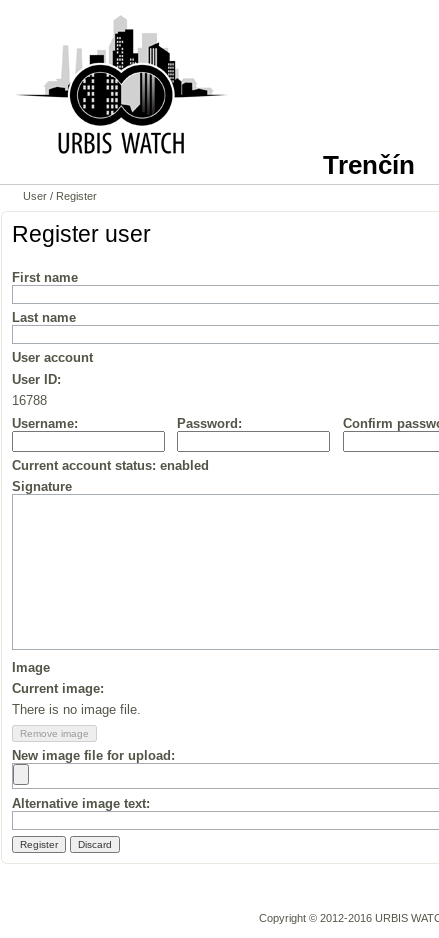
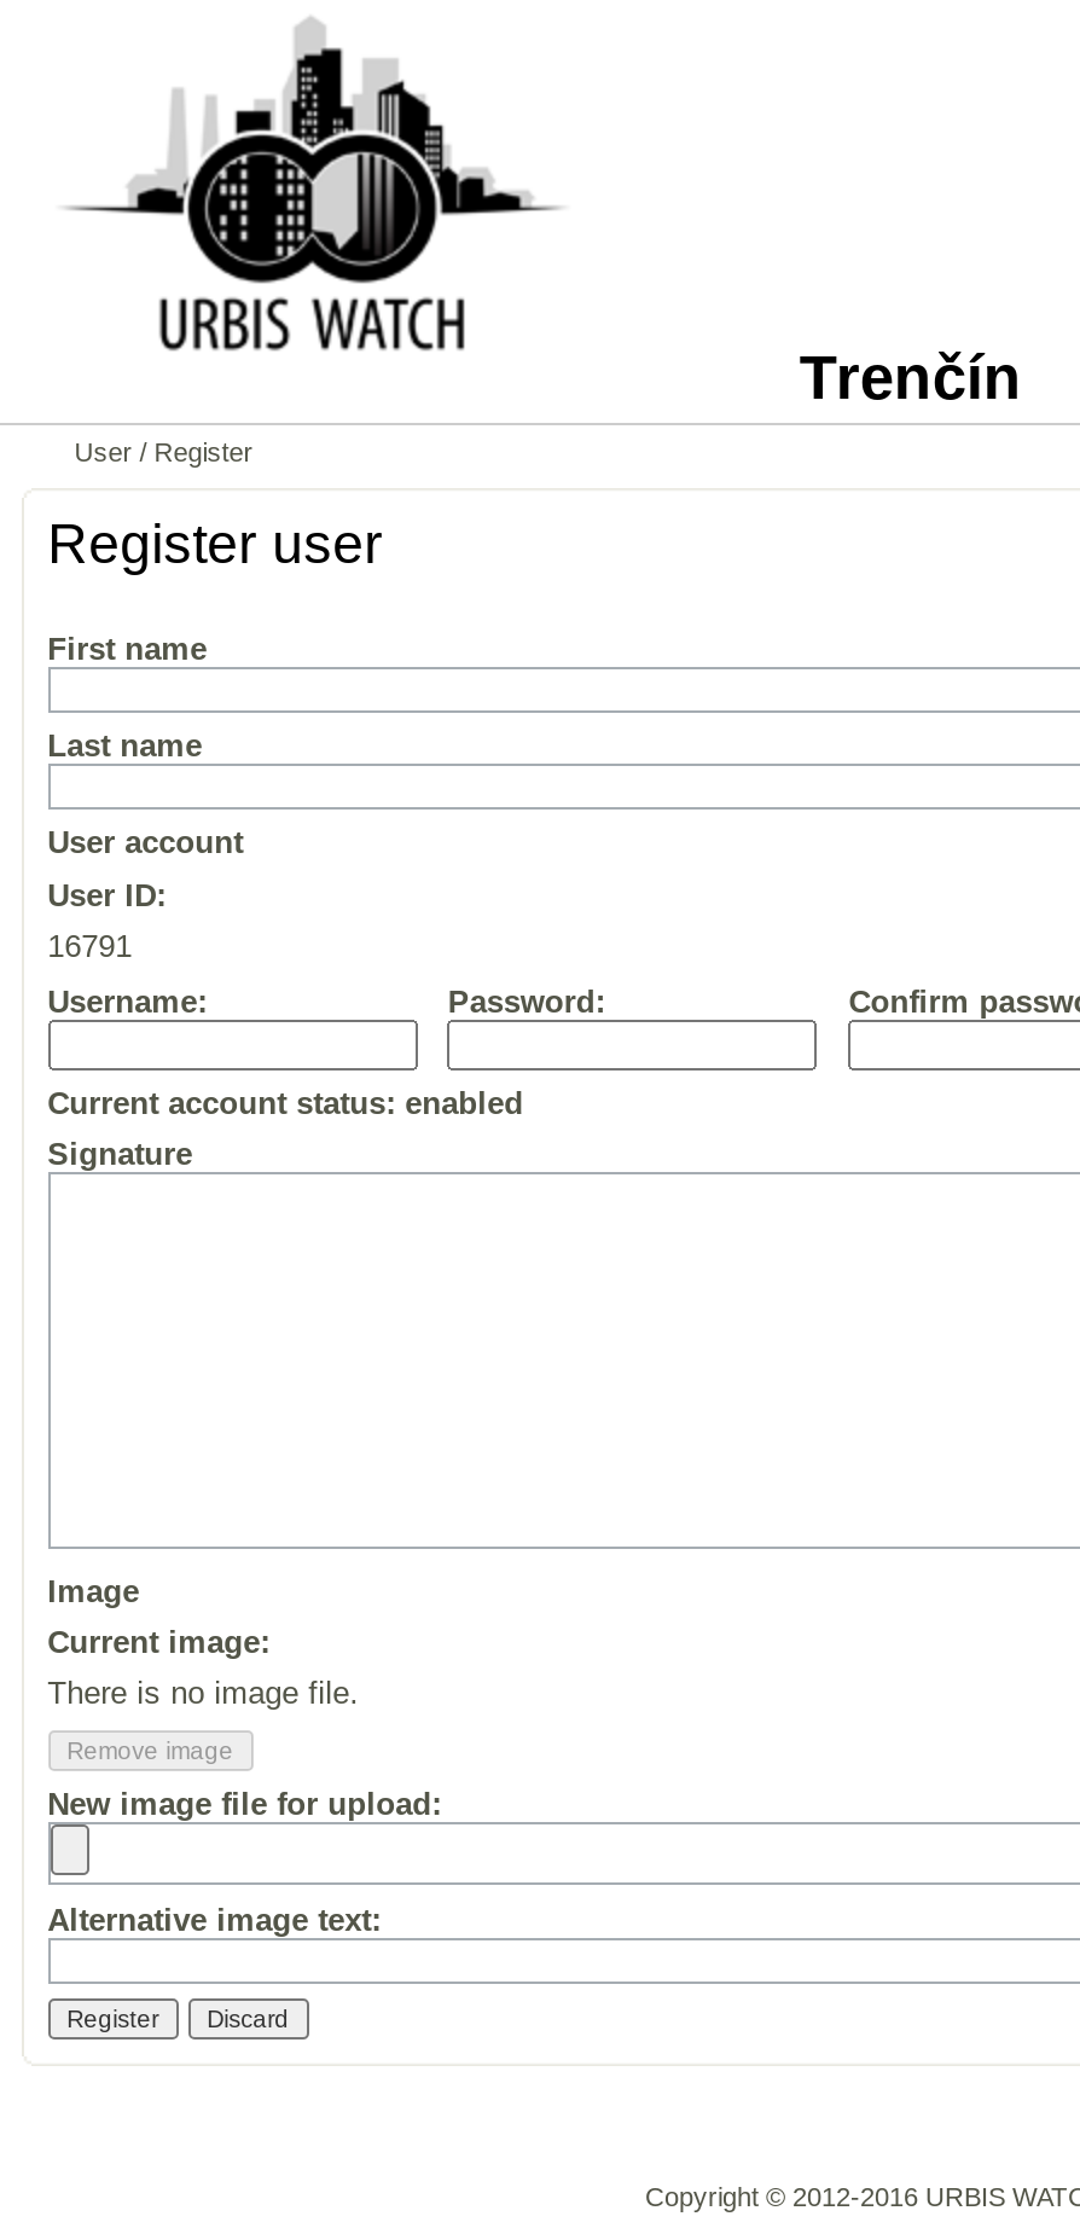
[12,393,47,408] 16788 -> [47,928,132,964] 16791

